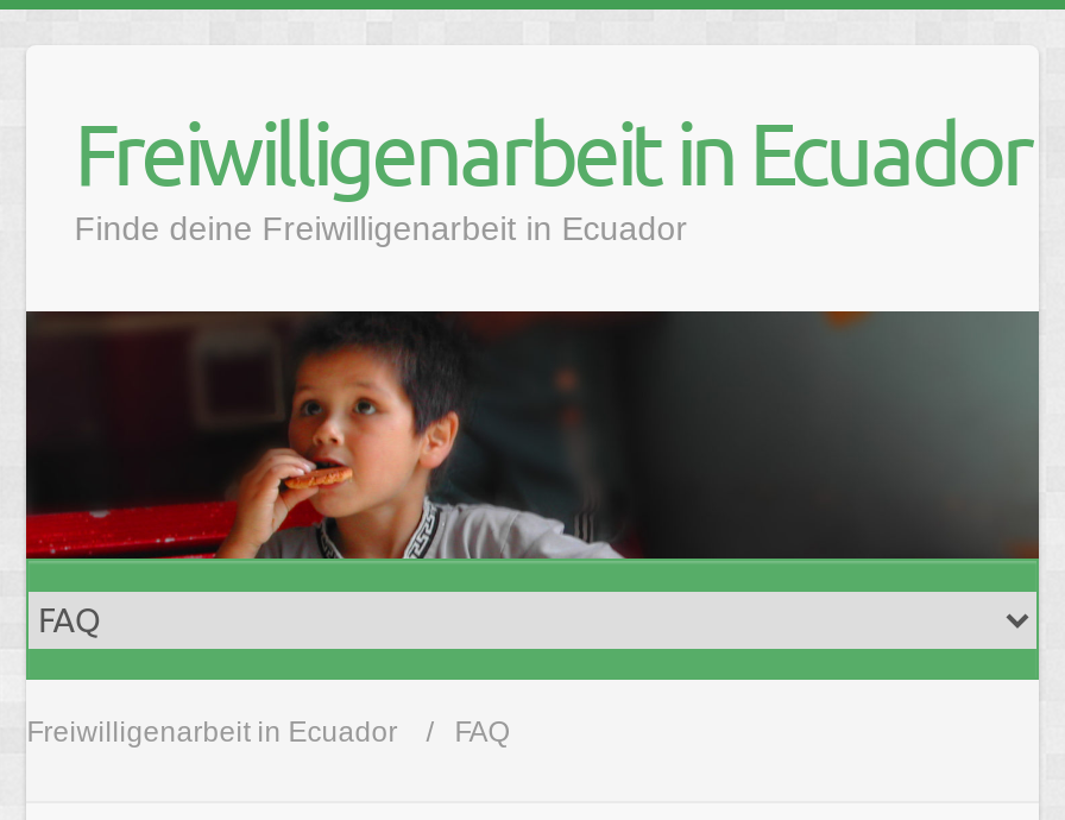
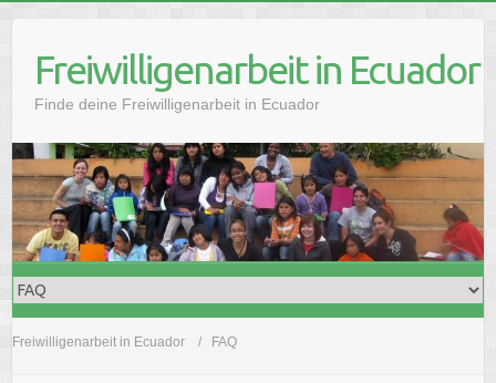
[24,309,1041,561] [image] -> [11,142,485,262] [image]

